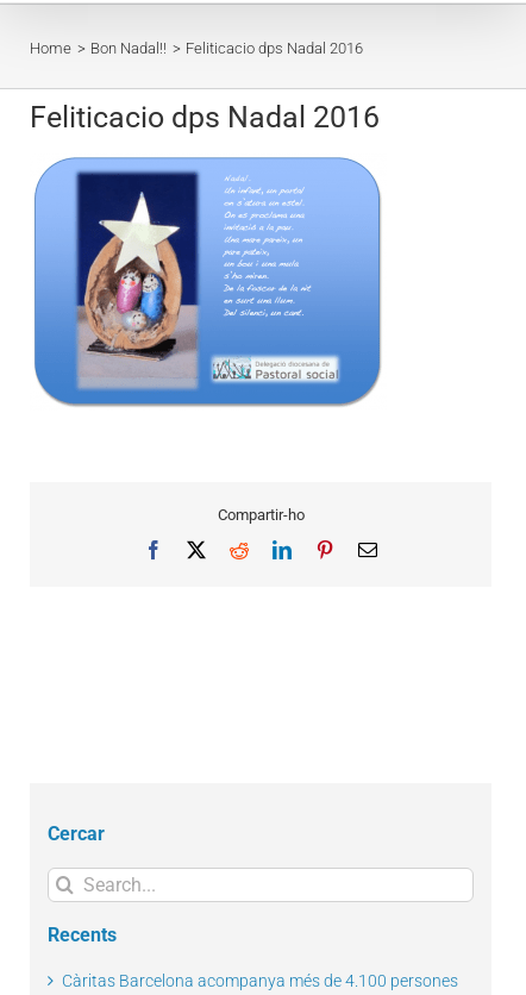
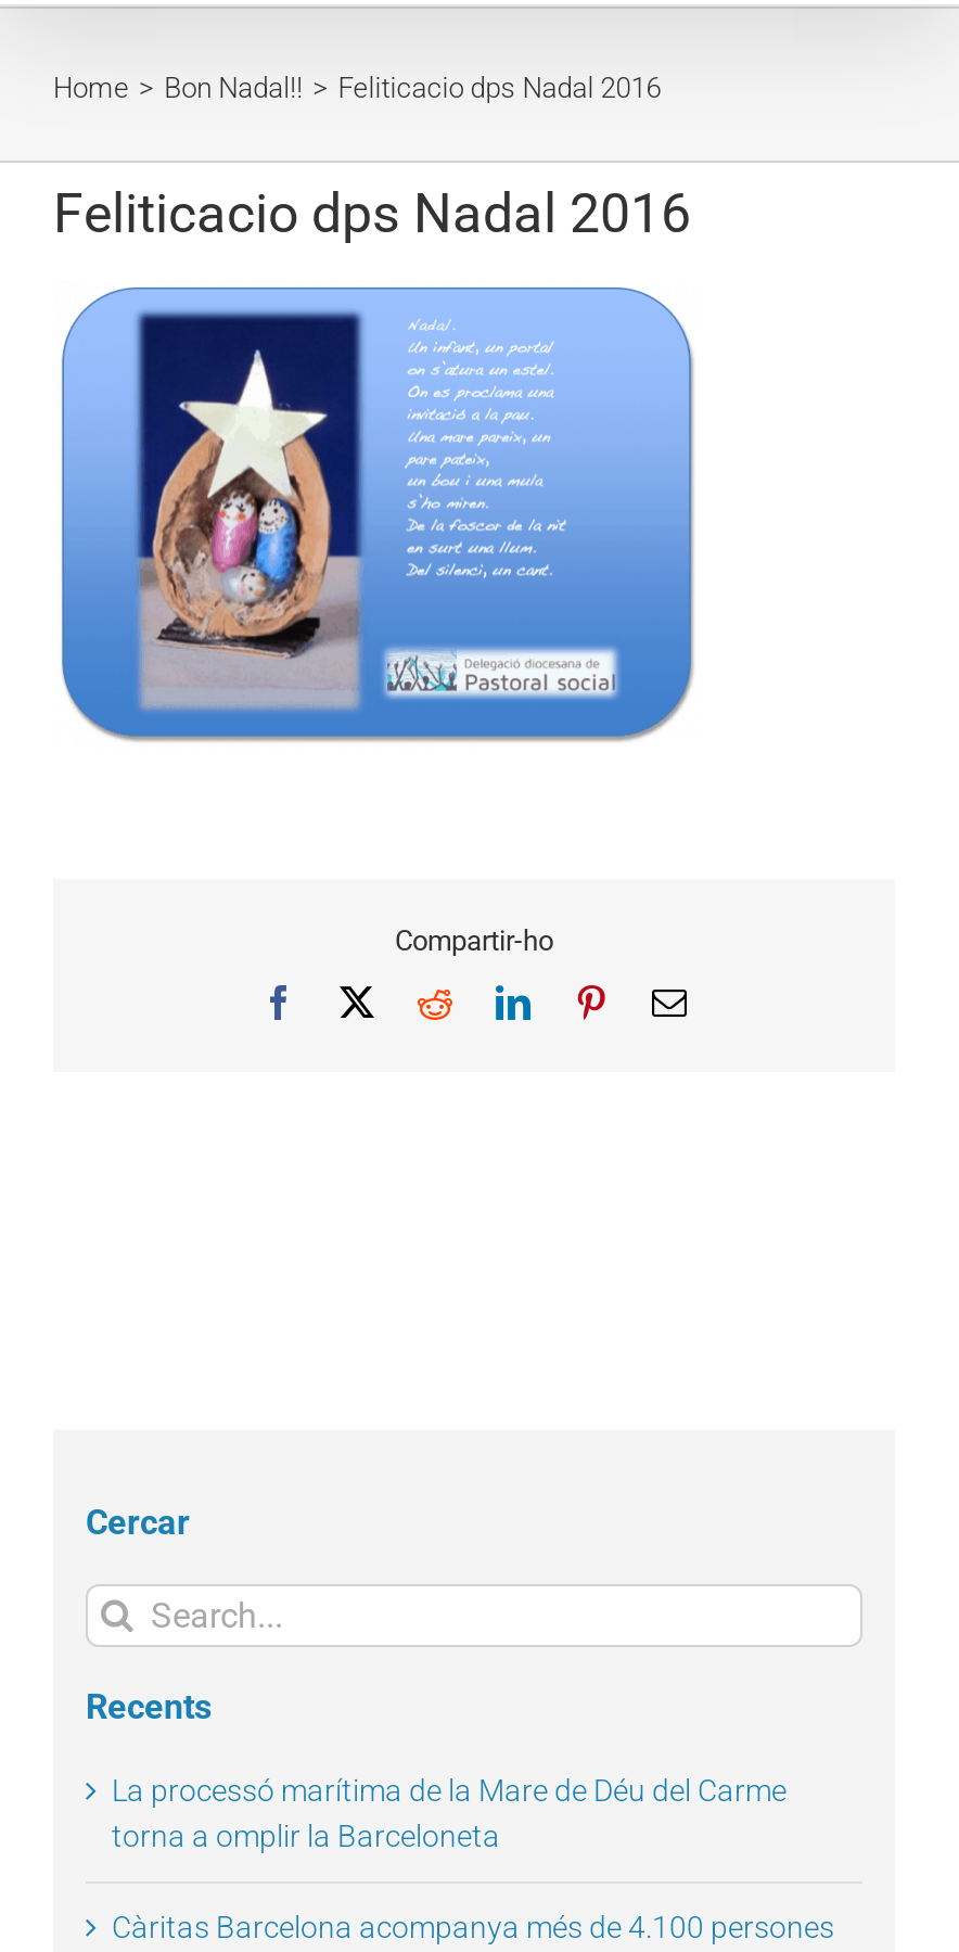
none -> [112,1773,787,1853] La processó marítima de la Mare de Déu del Carme | torna a omplir la Barceloneta

